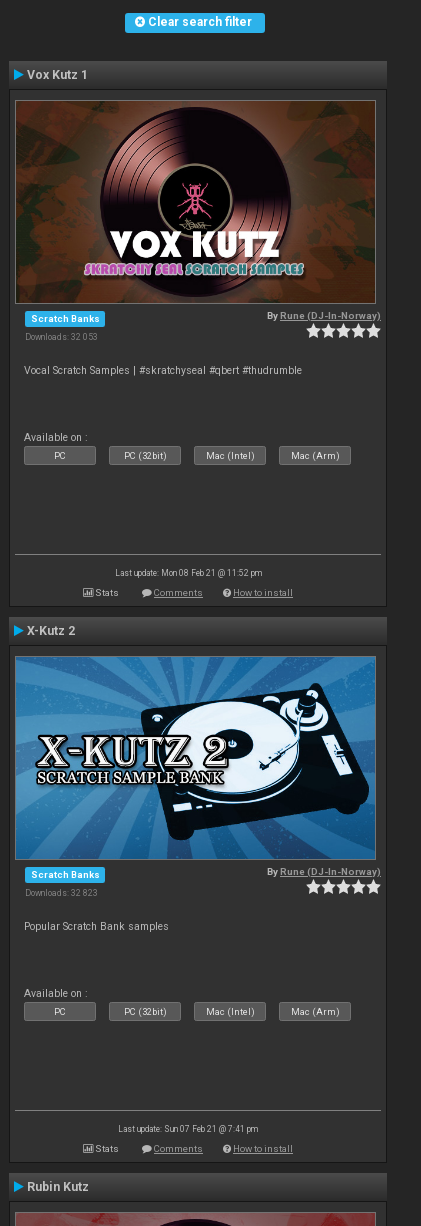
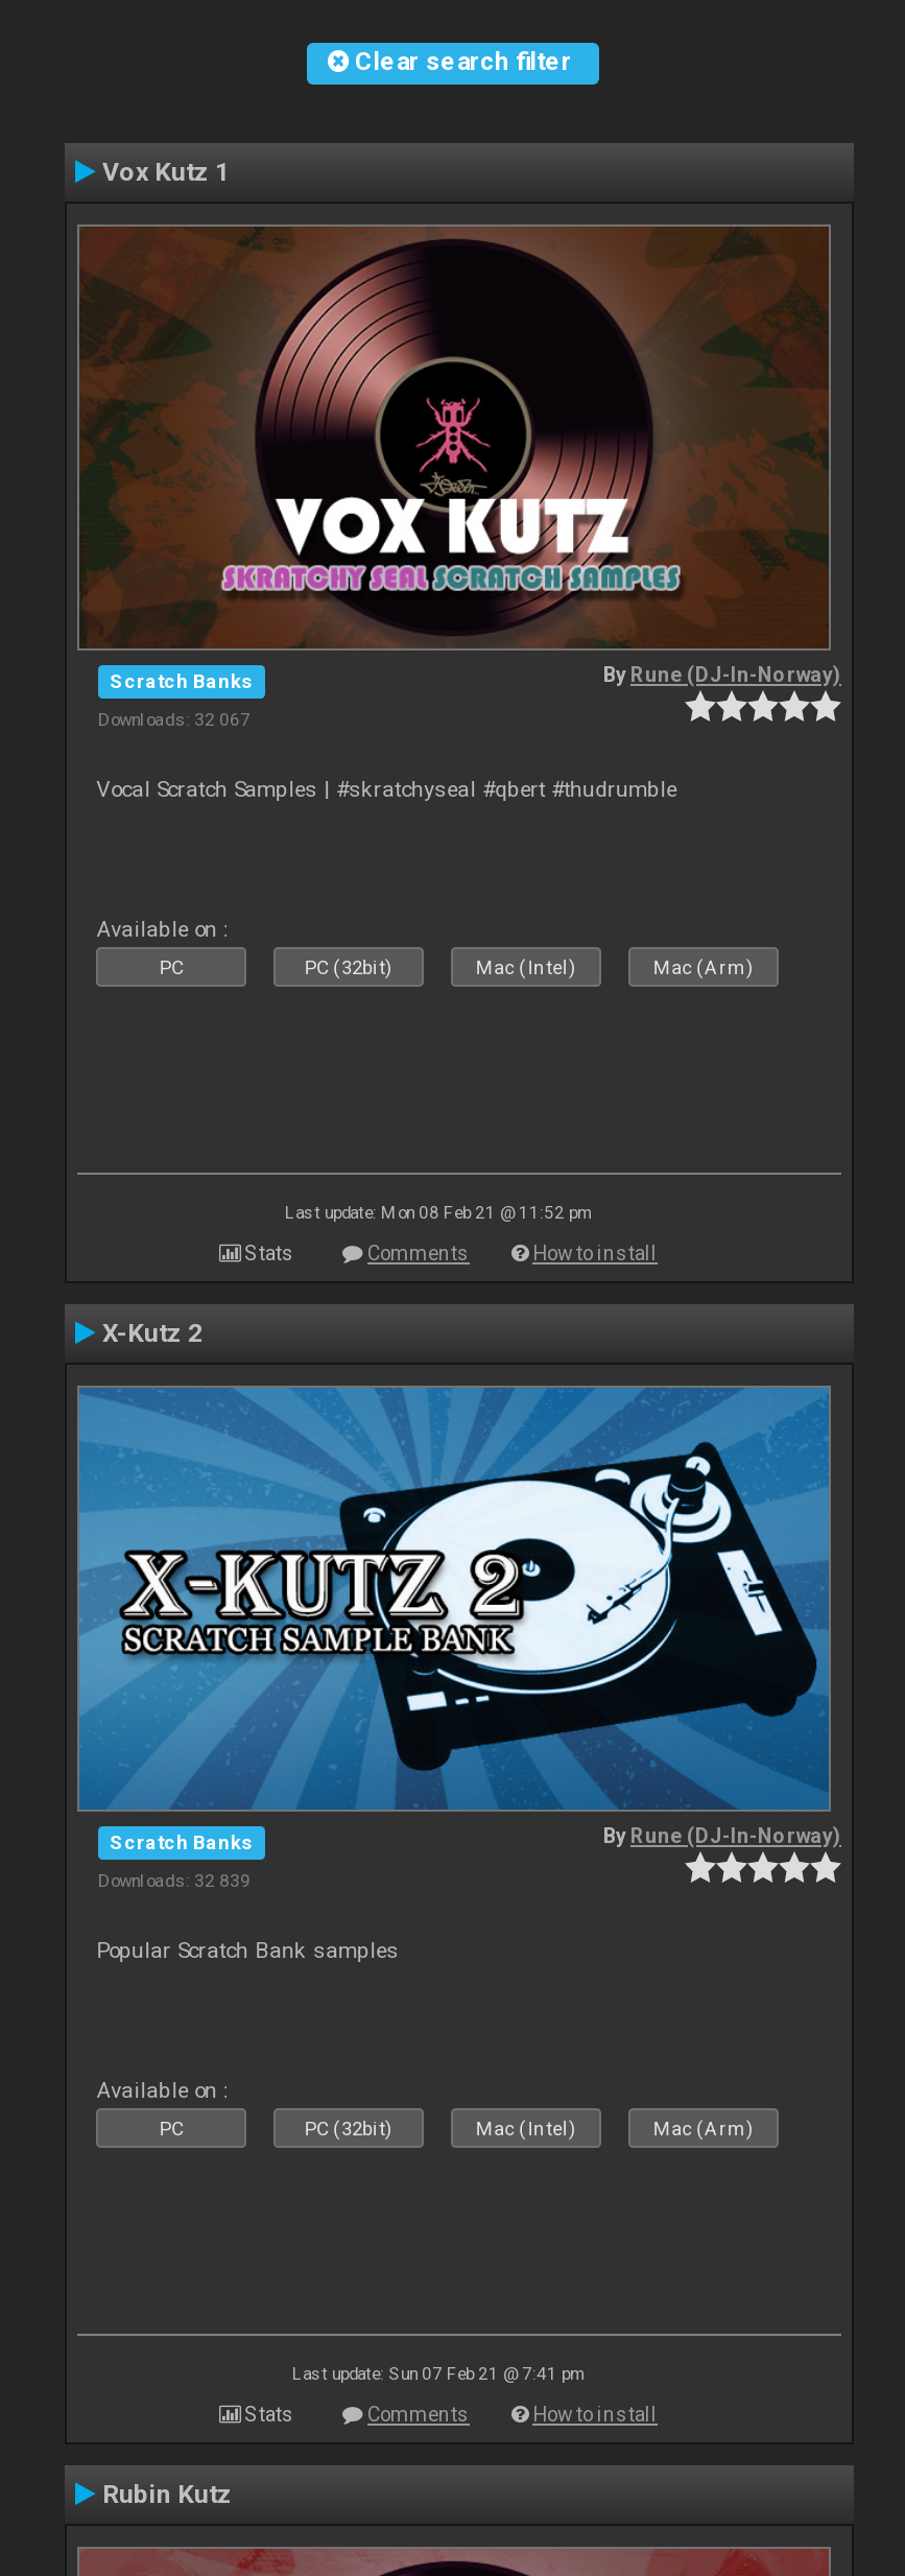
[25,332,98,342] Downloads: 32 053 -> [98,708,251,729] Downloads: 32 067
[25,888,98,898] Downloads: 32 823 -> [98,1870,251,1890] Downloads: 32 839

